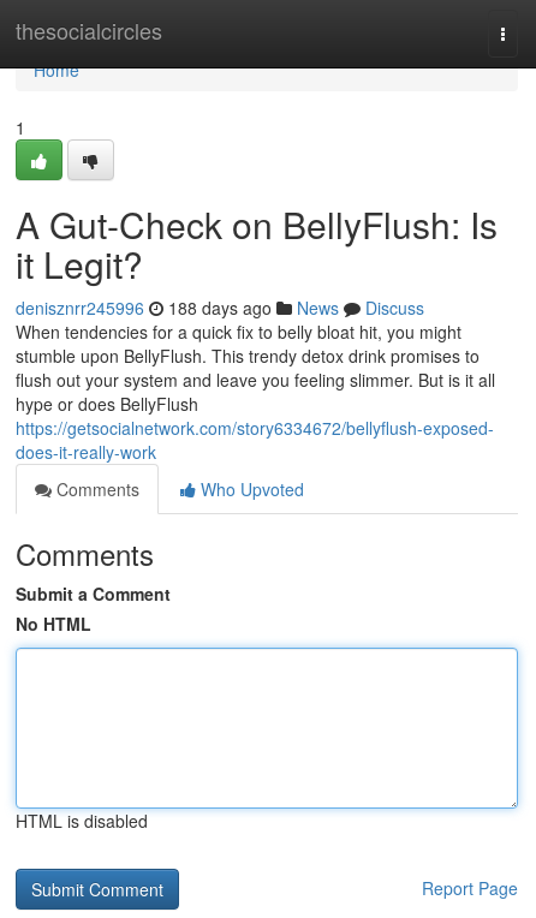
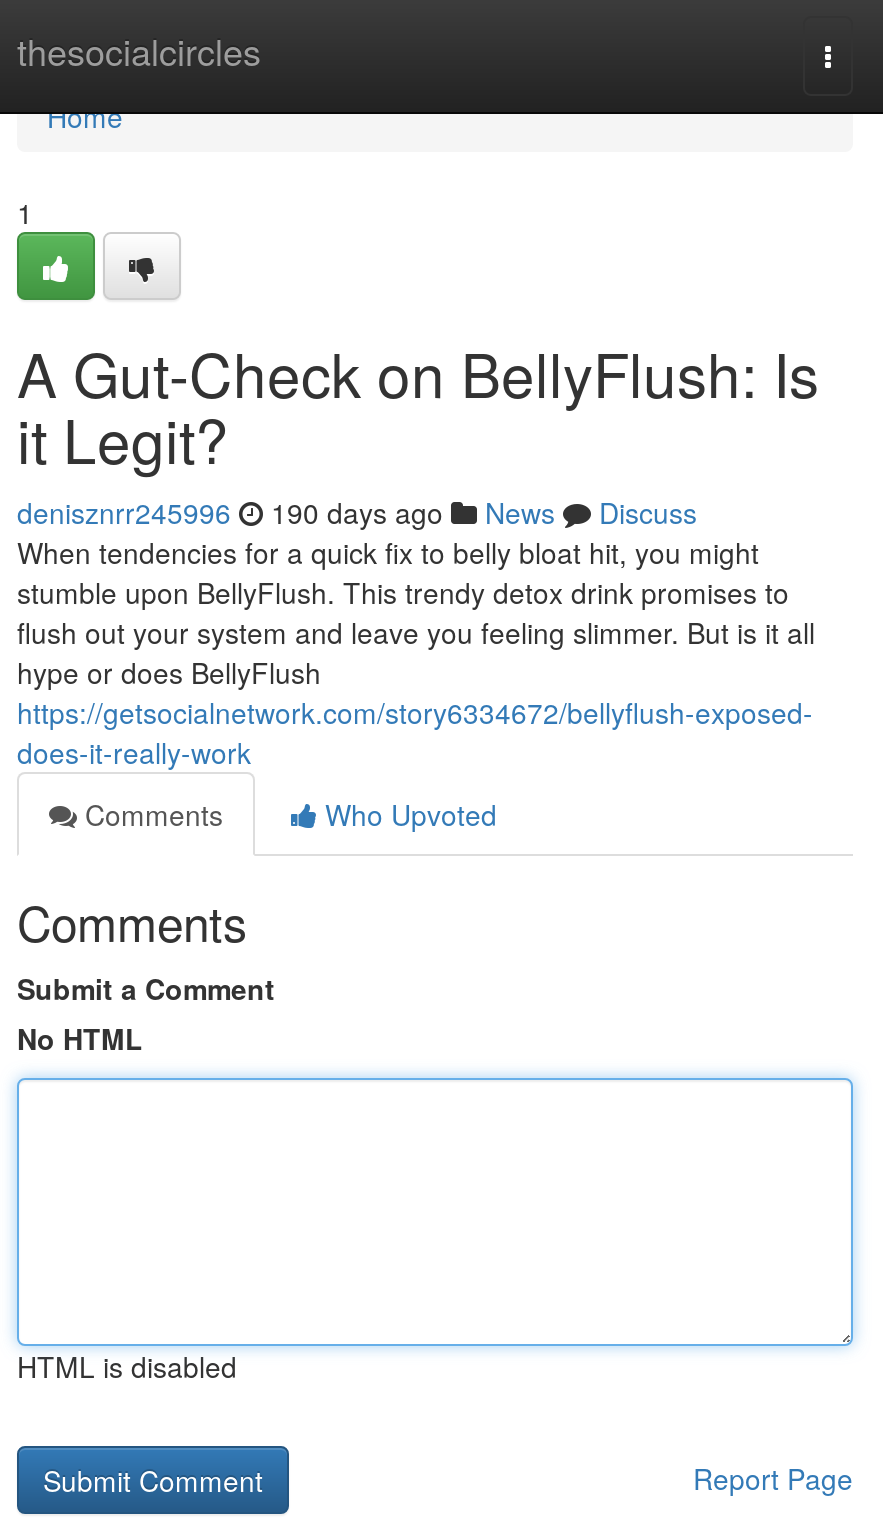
[16,296,424,320] denisznrr245996 188 days ago News Discuss -> [17,492,697,532] denisznrr245996 190 days ago News Discuss

